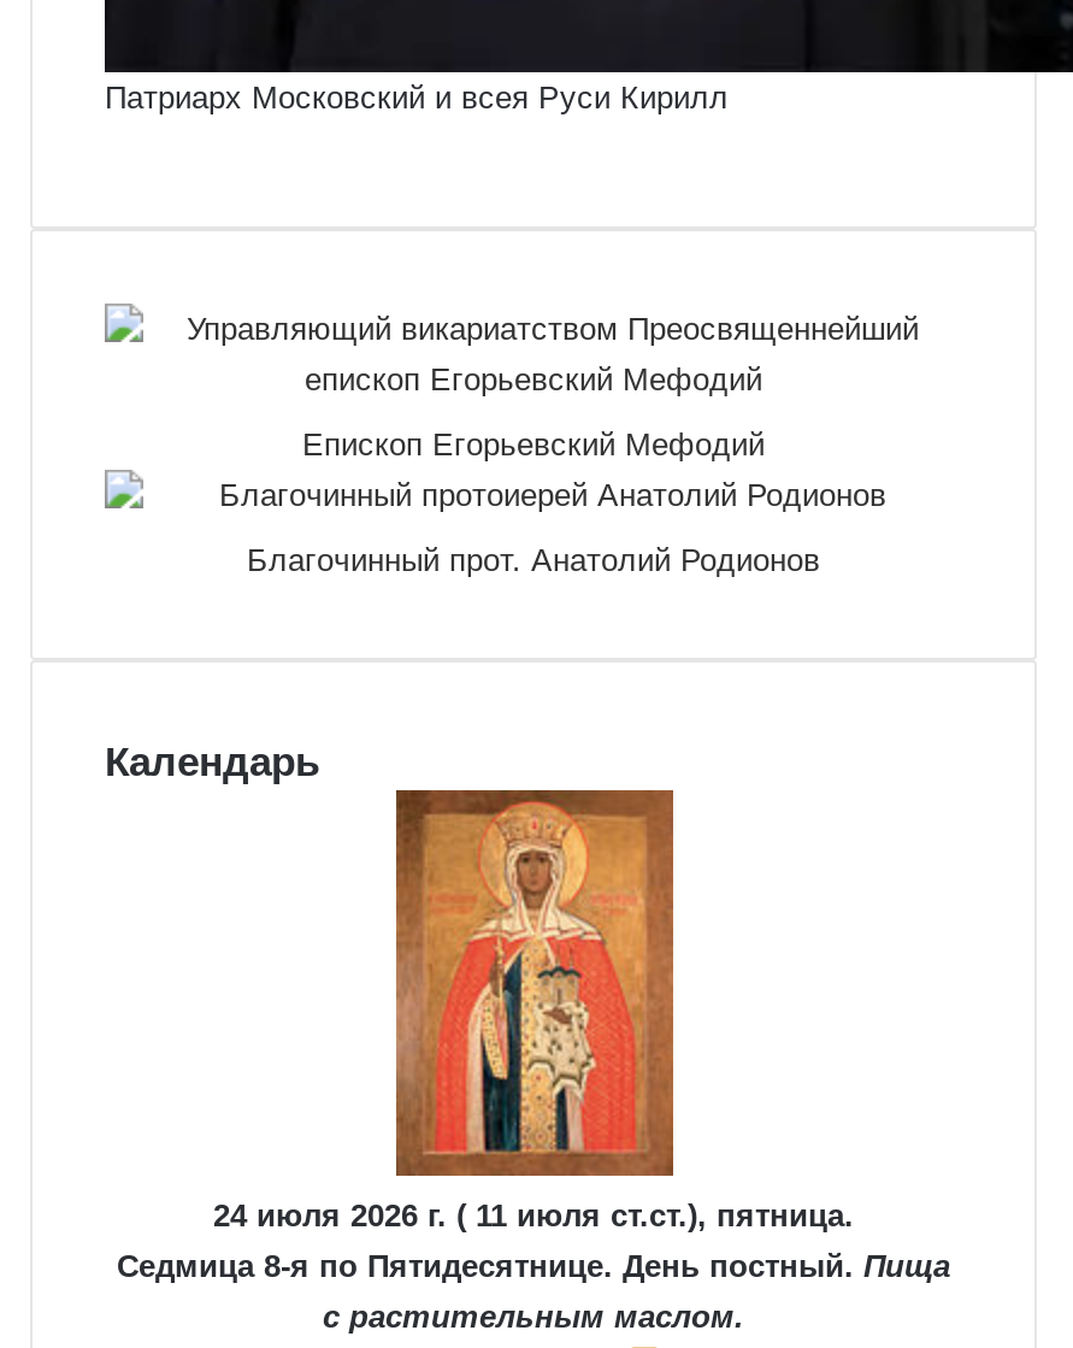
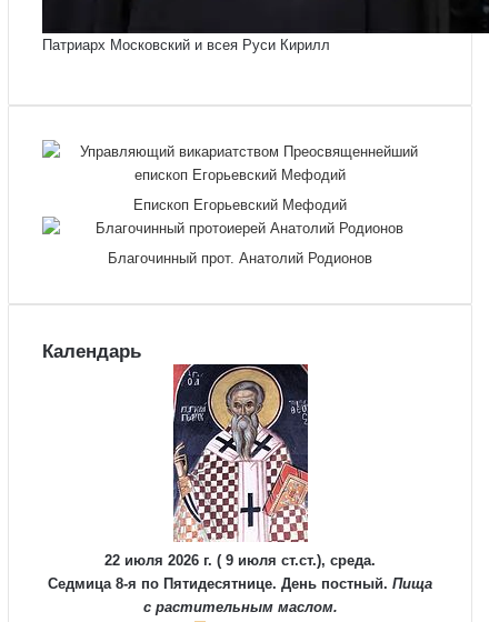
[213,789,854,1233] [image] | 24 июля 2026 г. ( 11 июля ст.ст.), пятница. -> [104,363,376,569] [image] | 22 июля 2026 г. ( 9 июля ст.ст.), среда.

